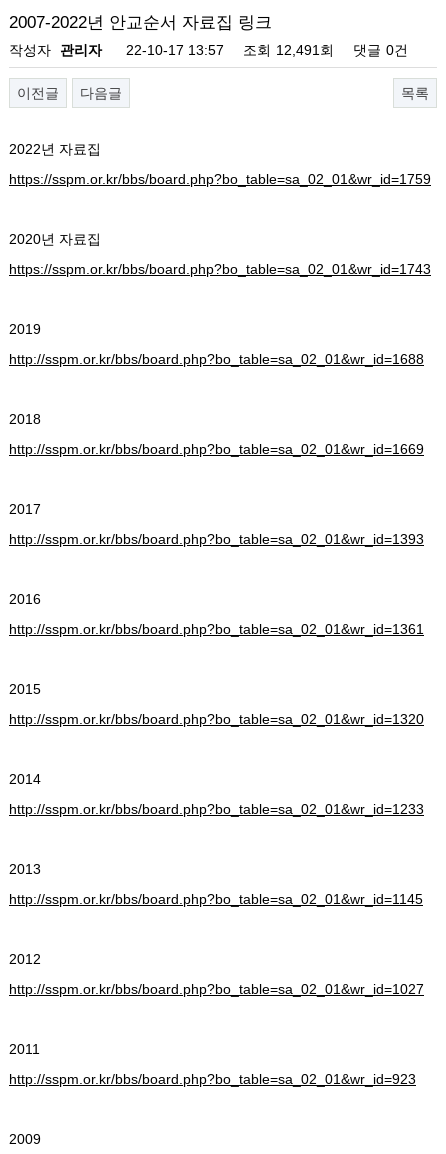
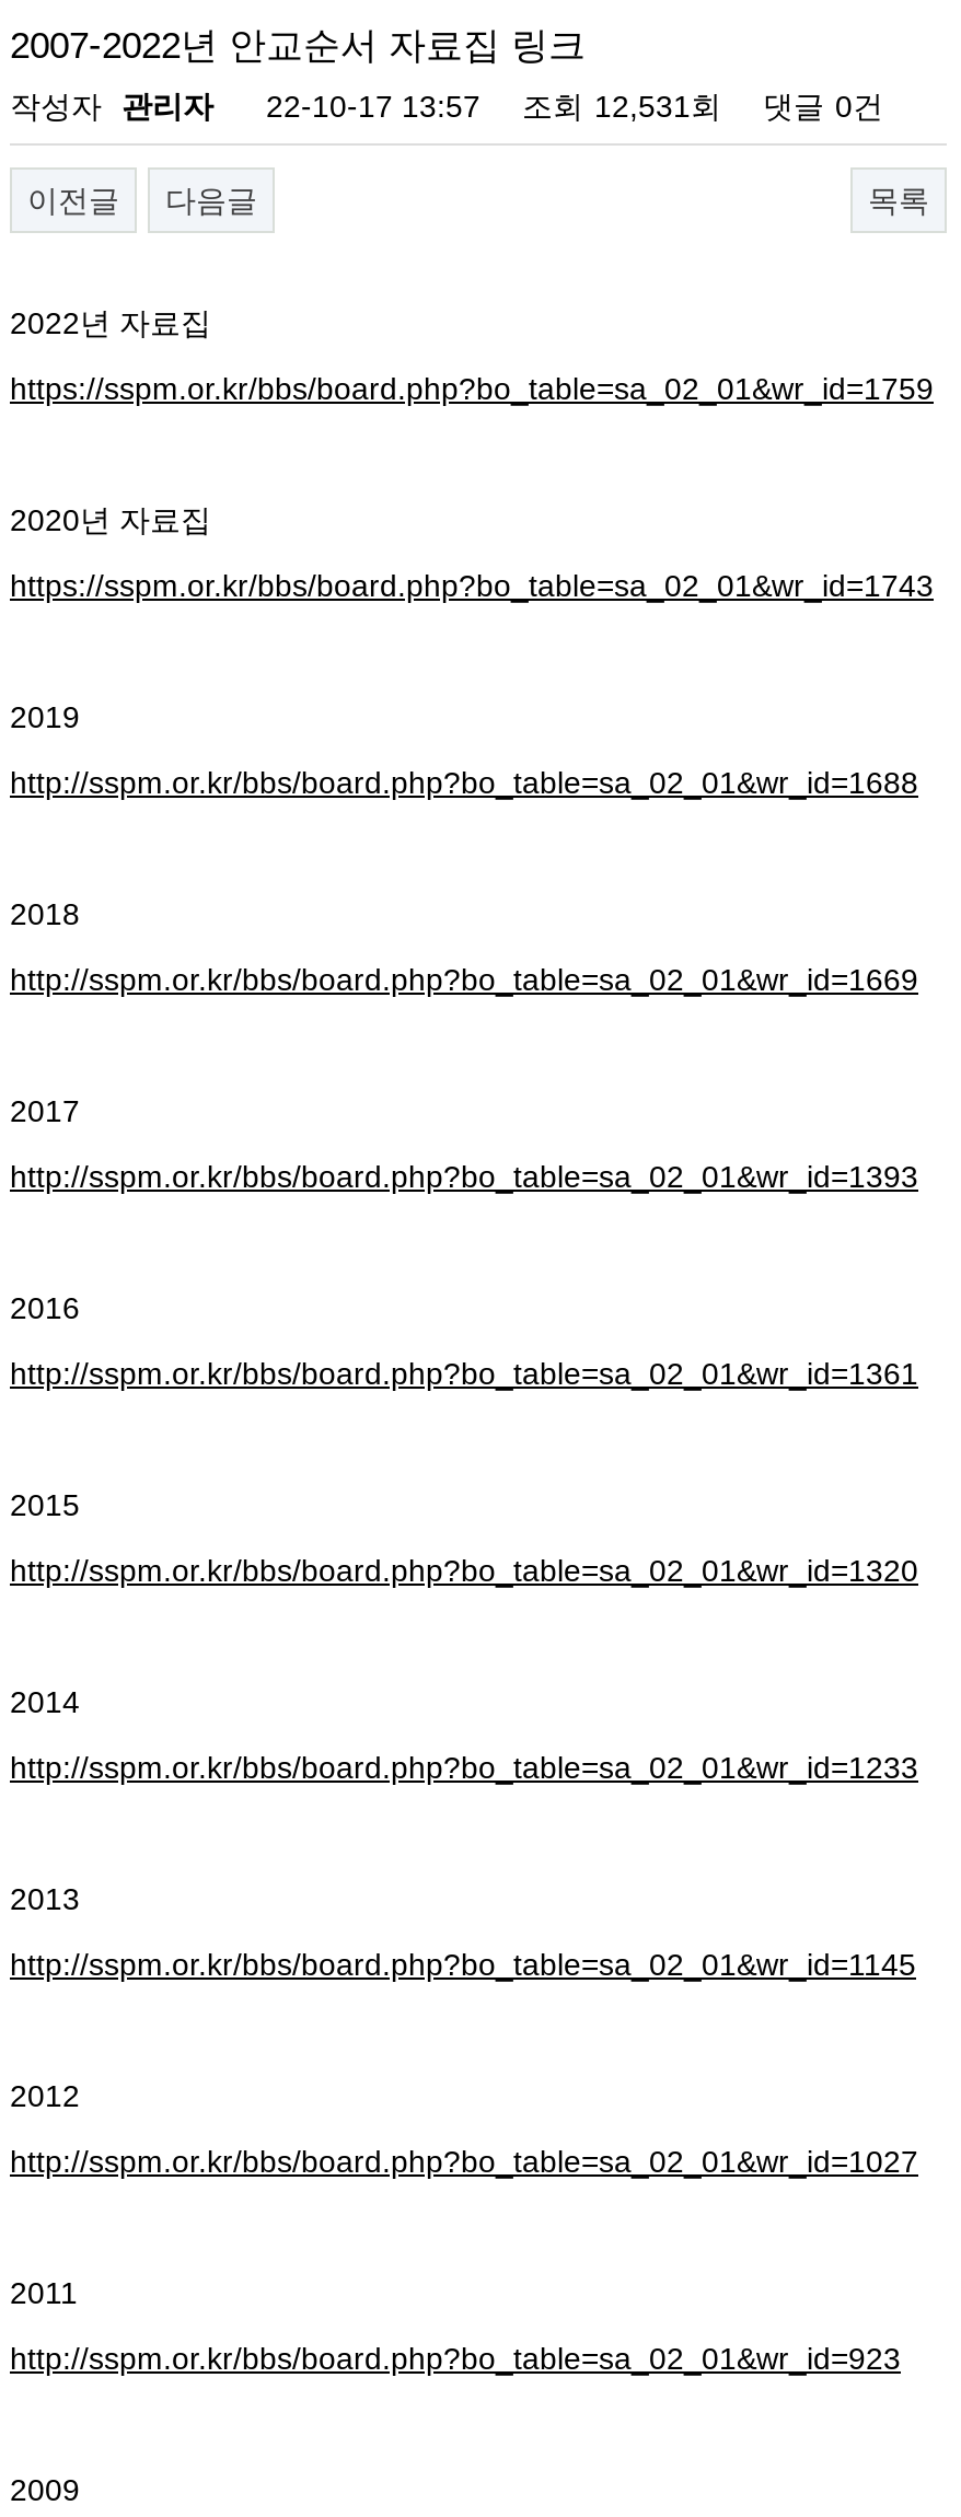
[9,41,408,57] 작성자 관리자 22-10-17 13:57 조회 12,491회 댓글 0건 -> [10,88,883,123] 작성자 관리자 22-10-17 13:57 조회 12,531회 댓글 0건

